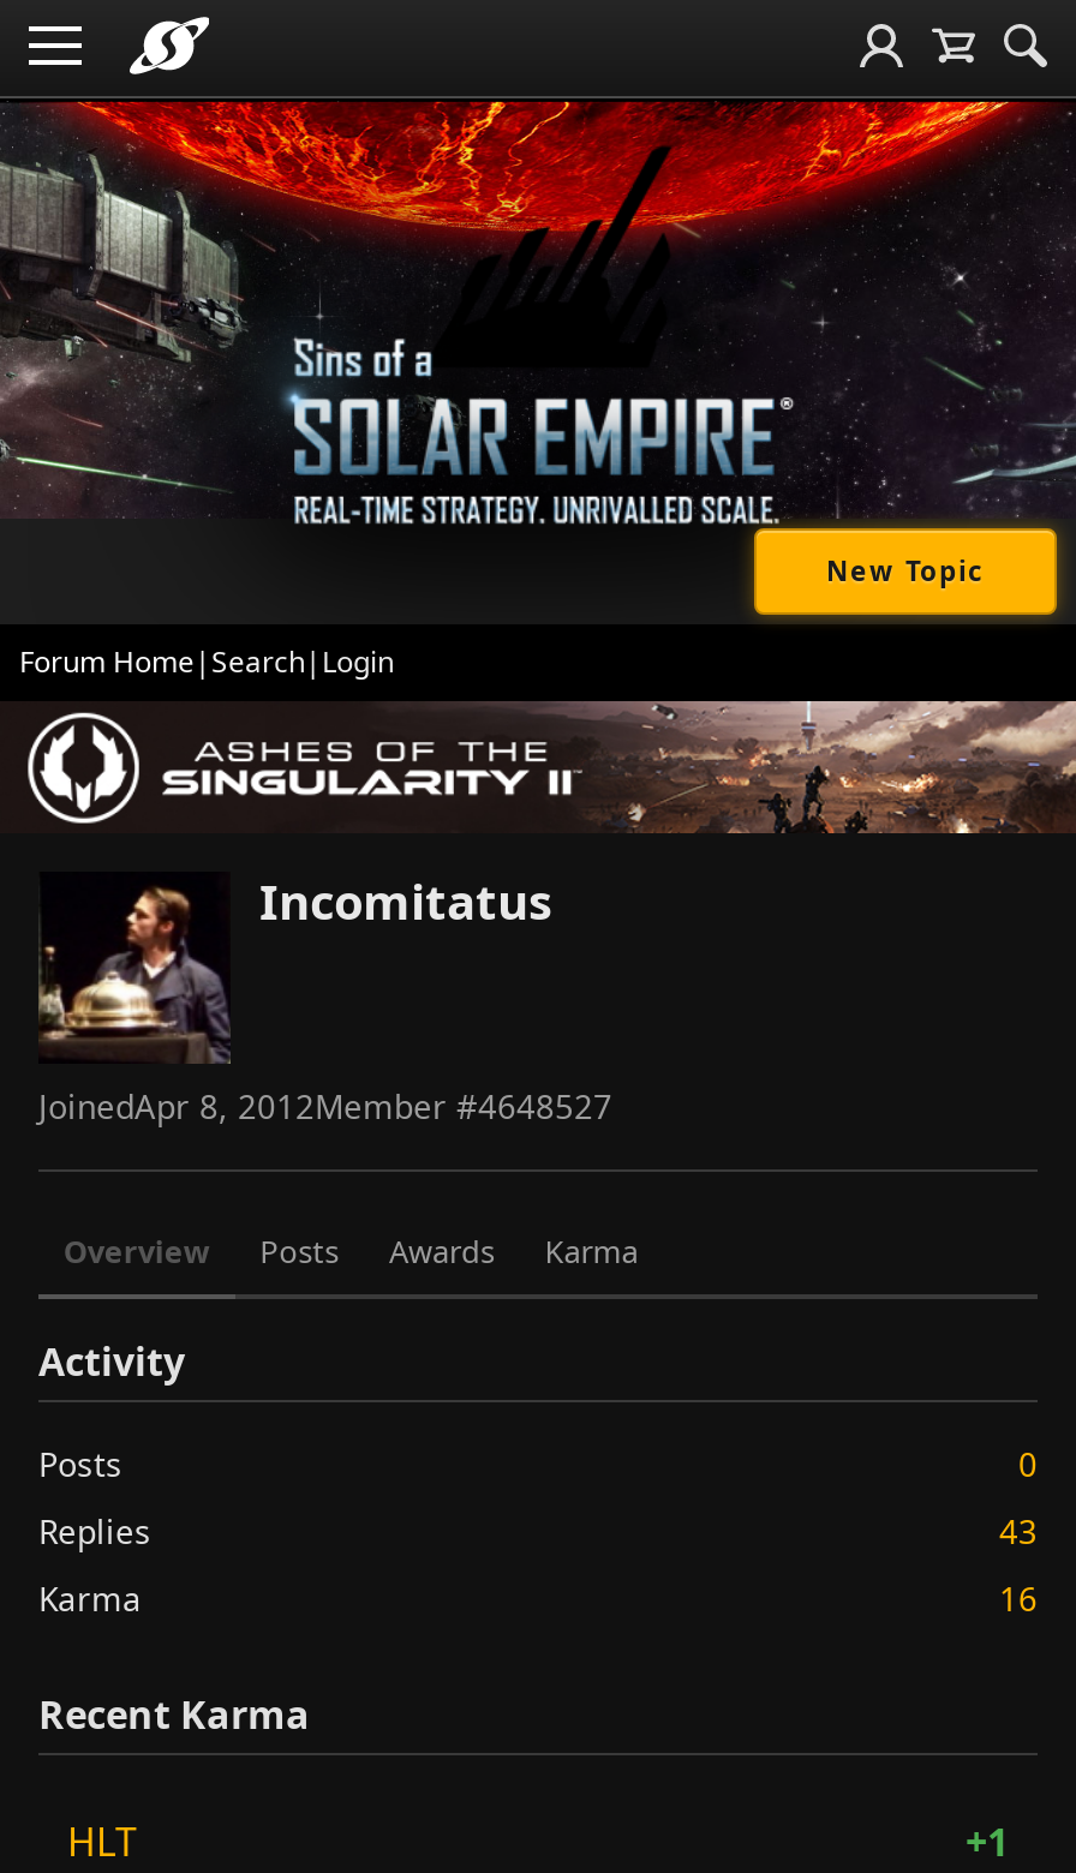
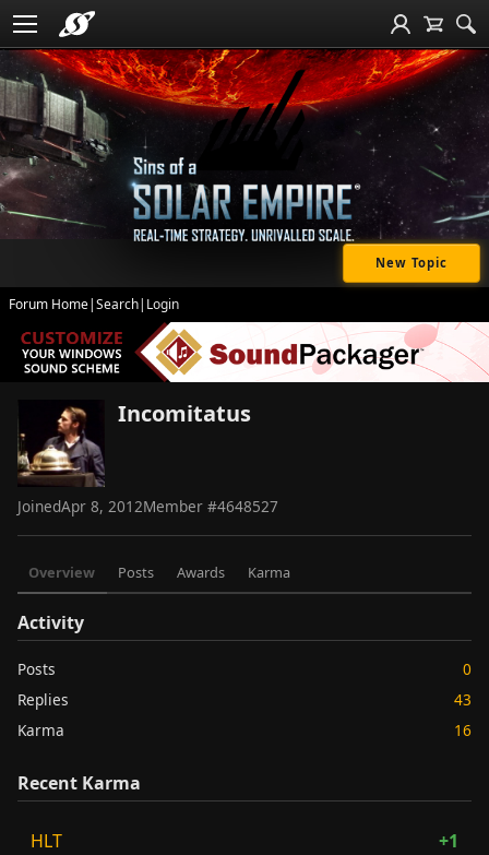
[7,699,1069,836] [image] -> [11,321,486,383] [image]

